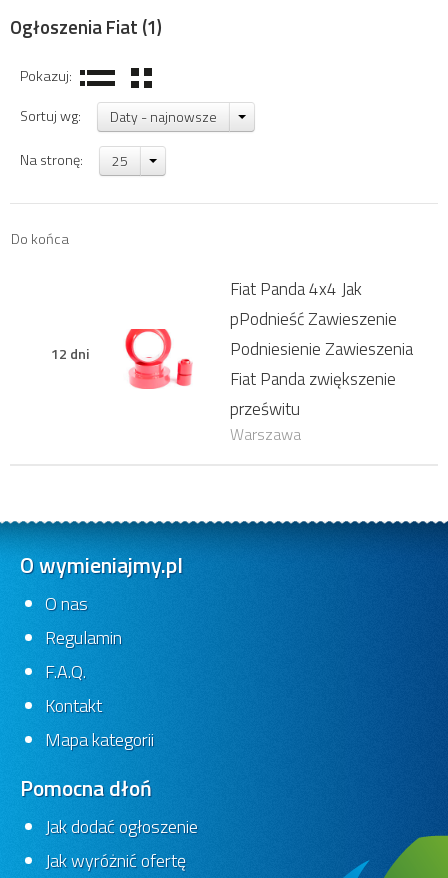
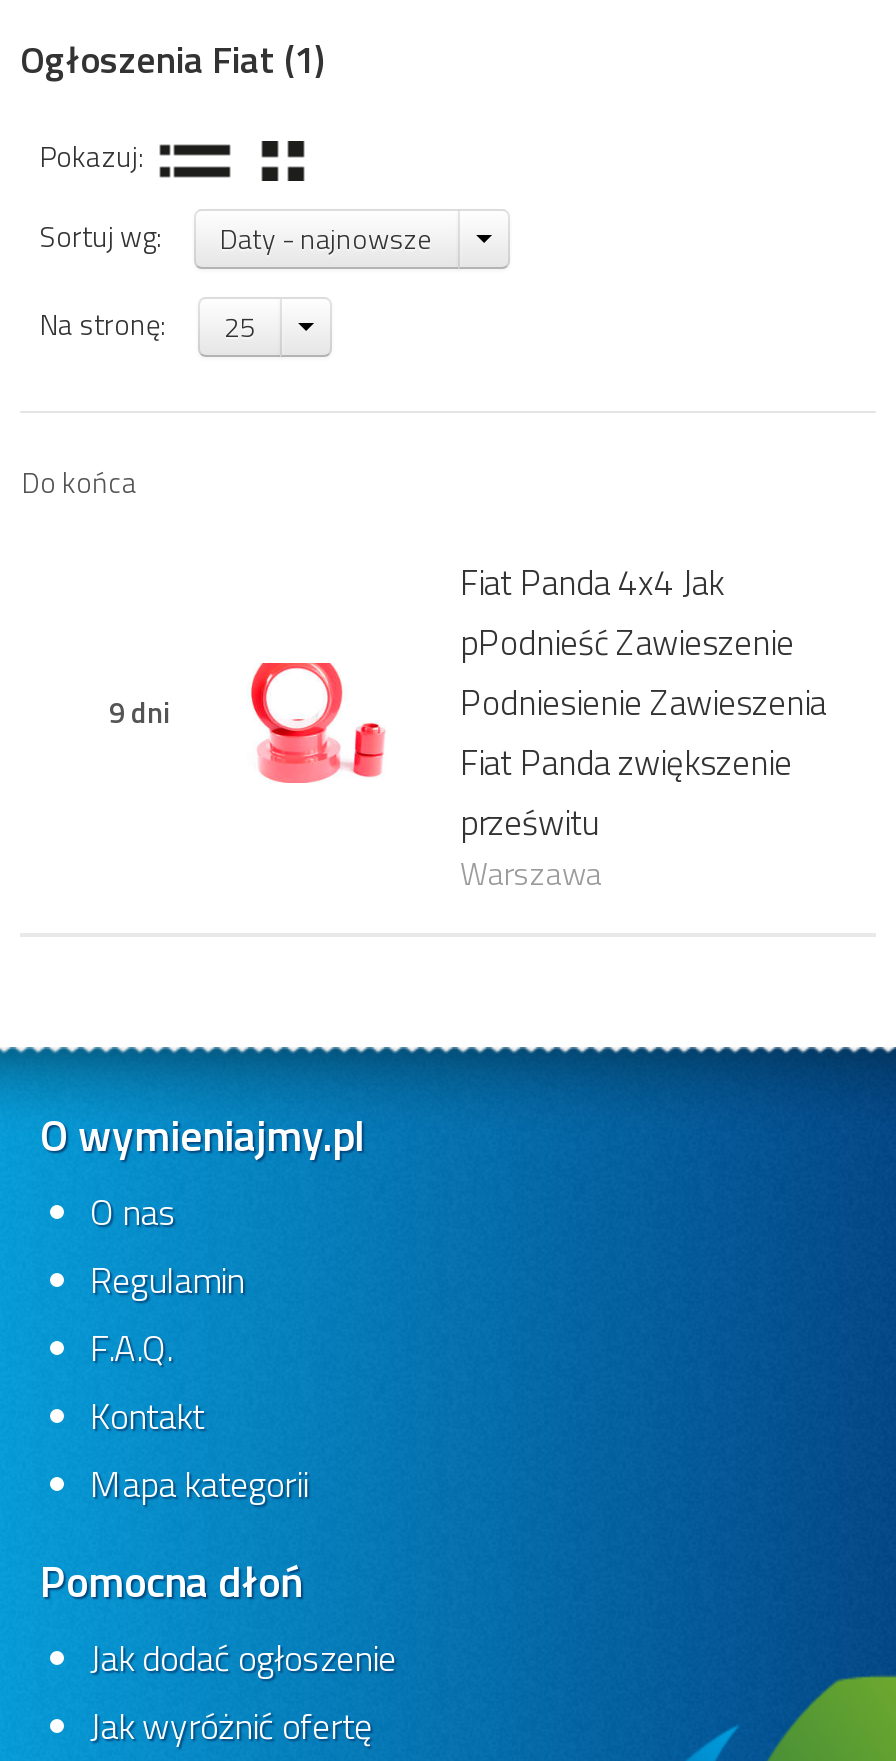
[50,343,89,365] 12 dni -> [109,692,171,736] 9 dni

